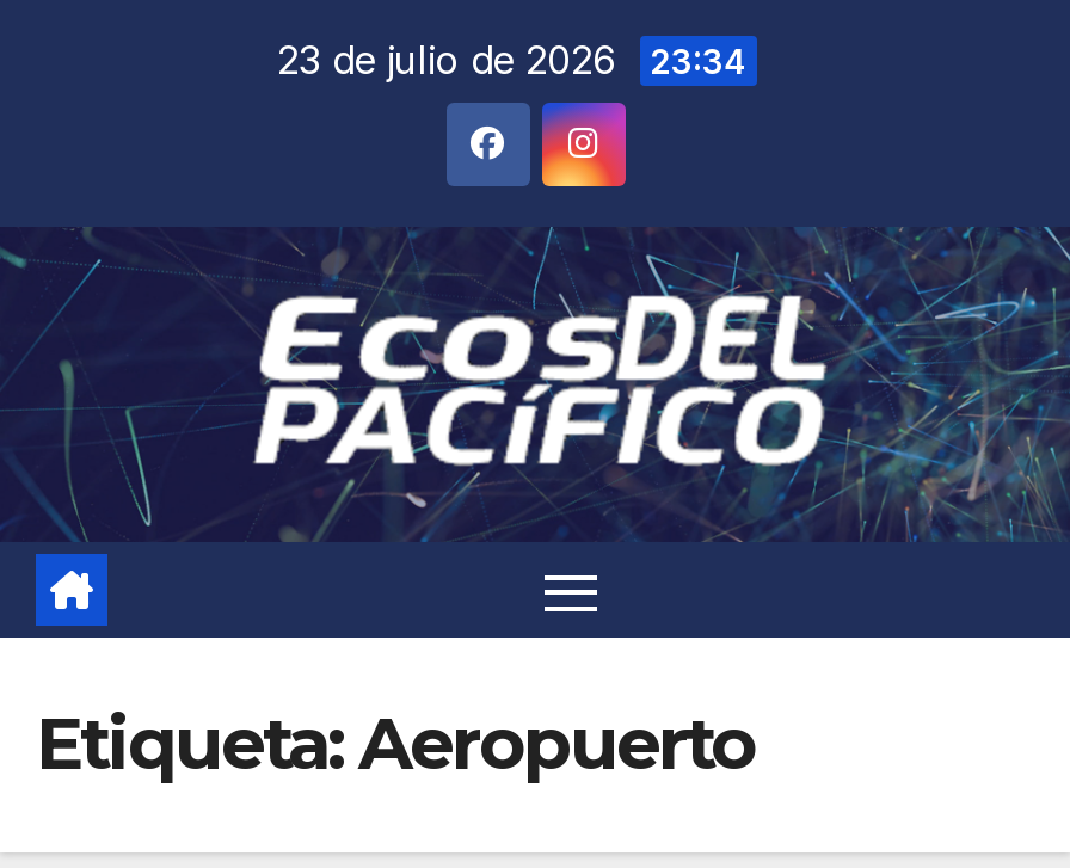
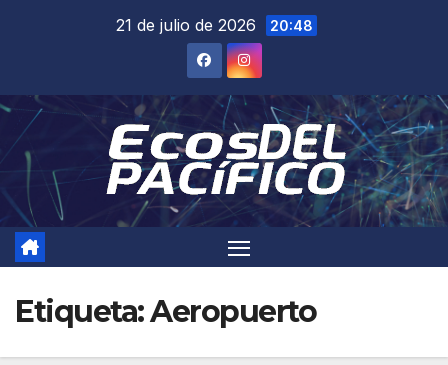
[277,36,748,84] 23 de julio de 2026 23:34 -> [116,15,313,35] 21 de julio de 2026 20:48

